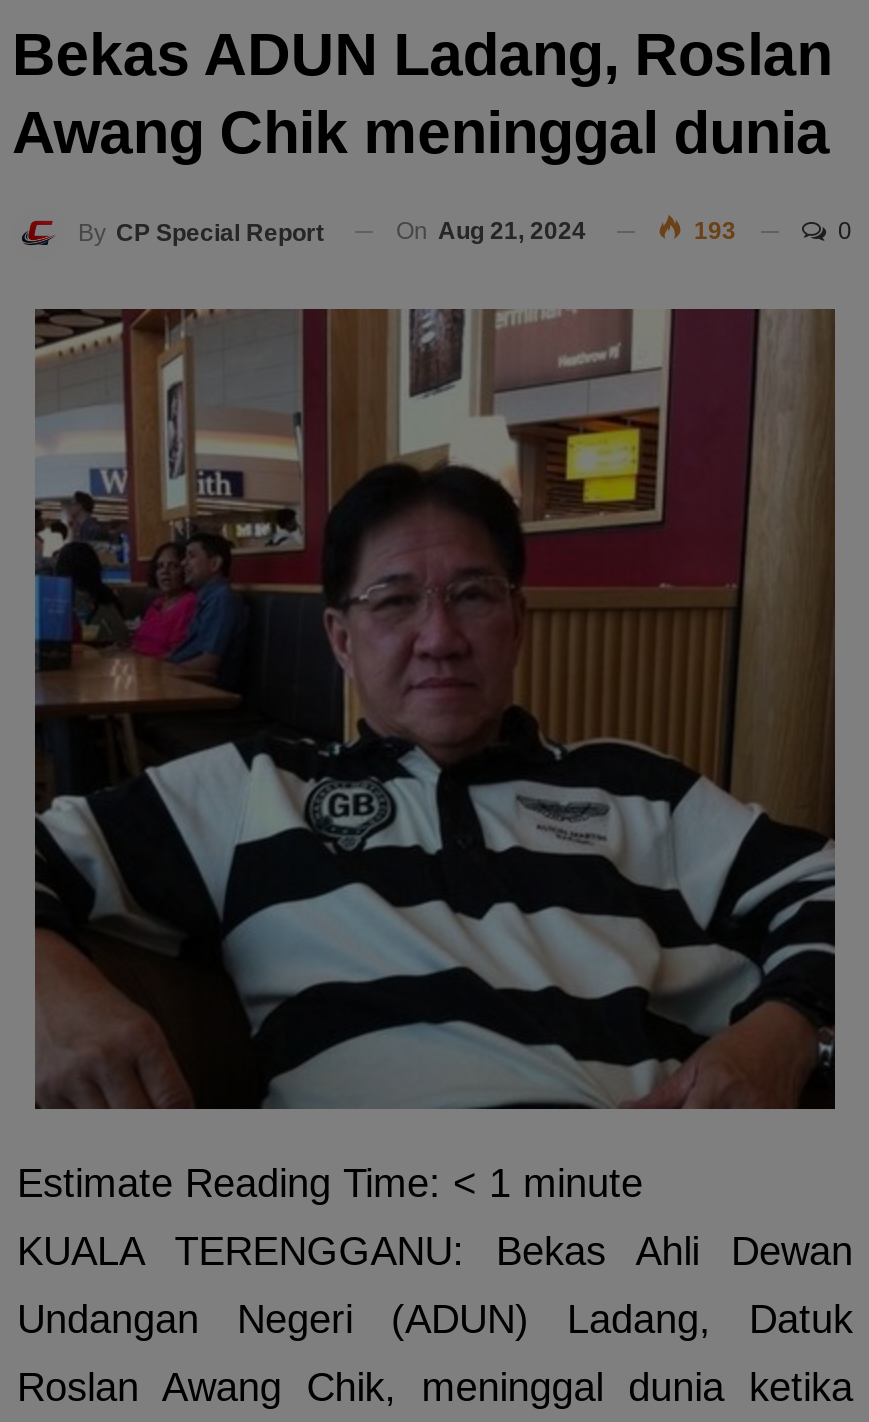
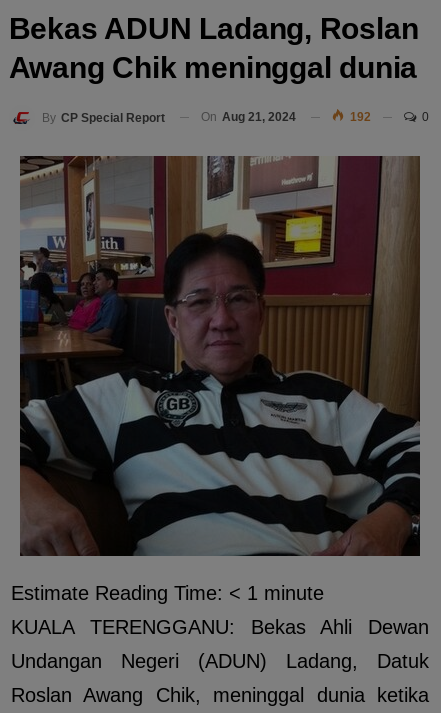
[688,217,736,245] 193 -> [346,110,370,124] 192

